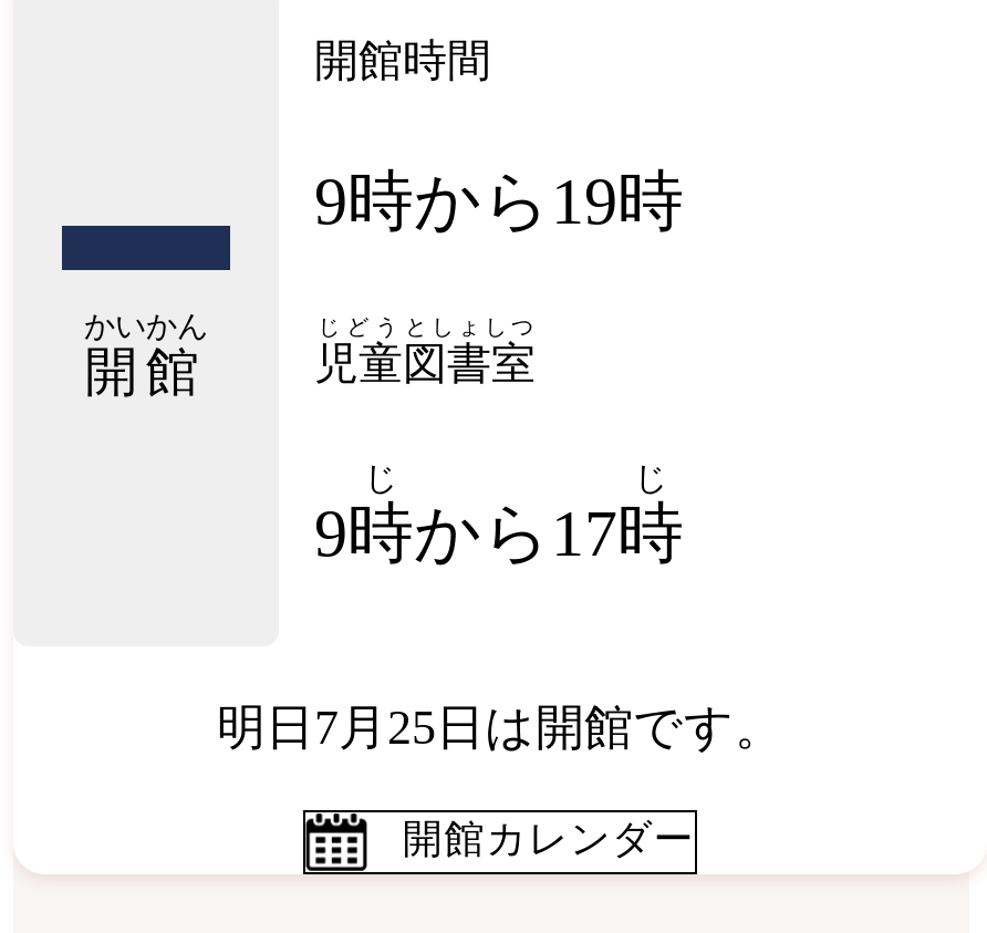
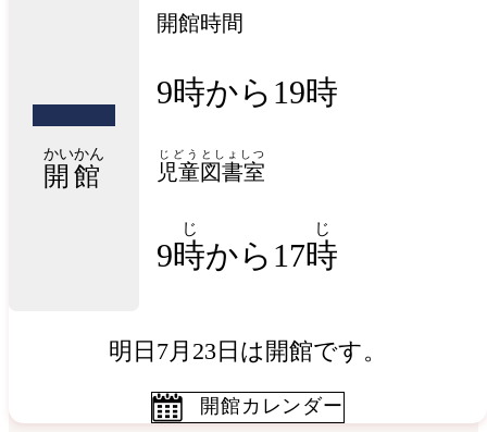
[217,699,783,754] 明日7月25日は開館です。 -> [109,337,387,364] 明日7月23日は開館です。

